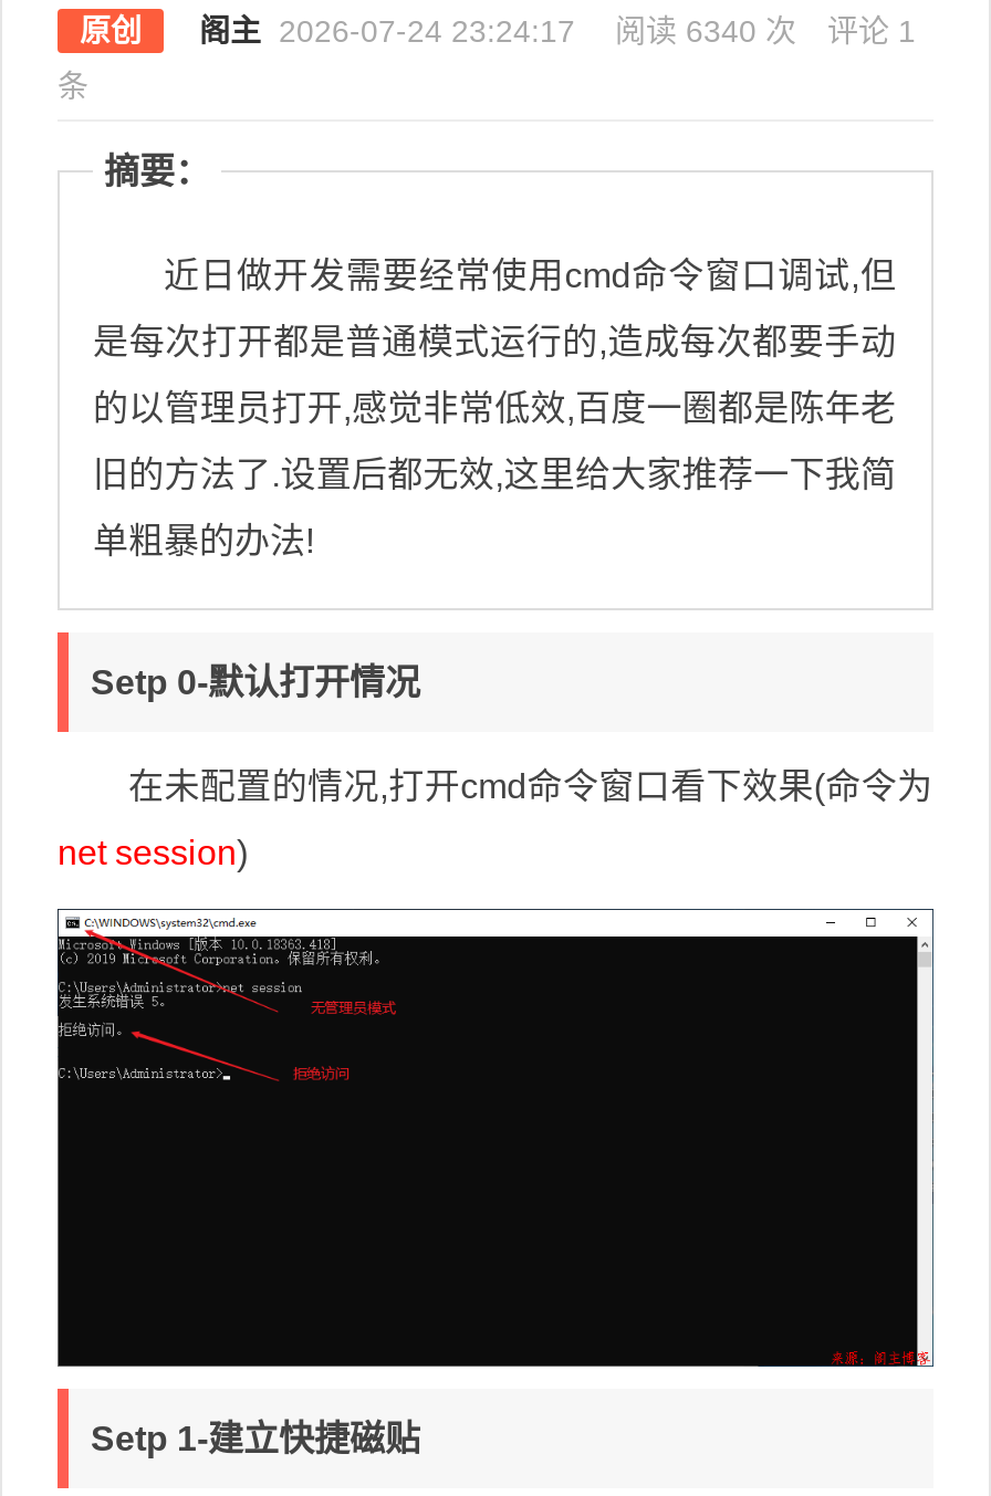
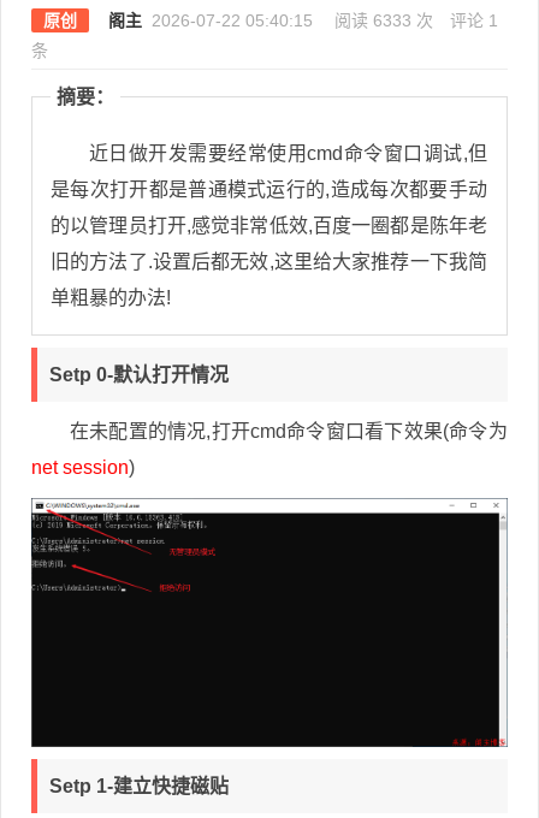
[199,13,584,49] 阁主 2026-07-24 23:24:17 -> [108,11,318,30] 阁主 2026-07-22 05:40:15
[615,13,805,49] 阅读 6340 次 -> [334,11,438,30] 阅读 6333 次

